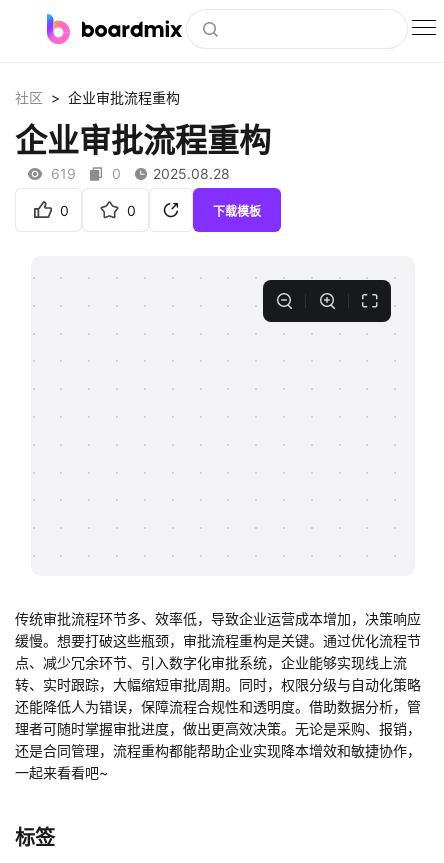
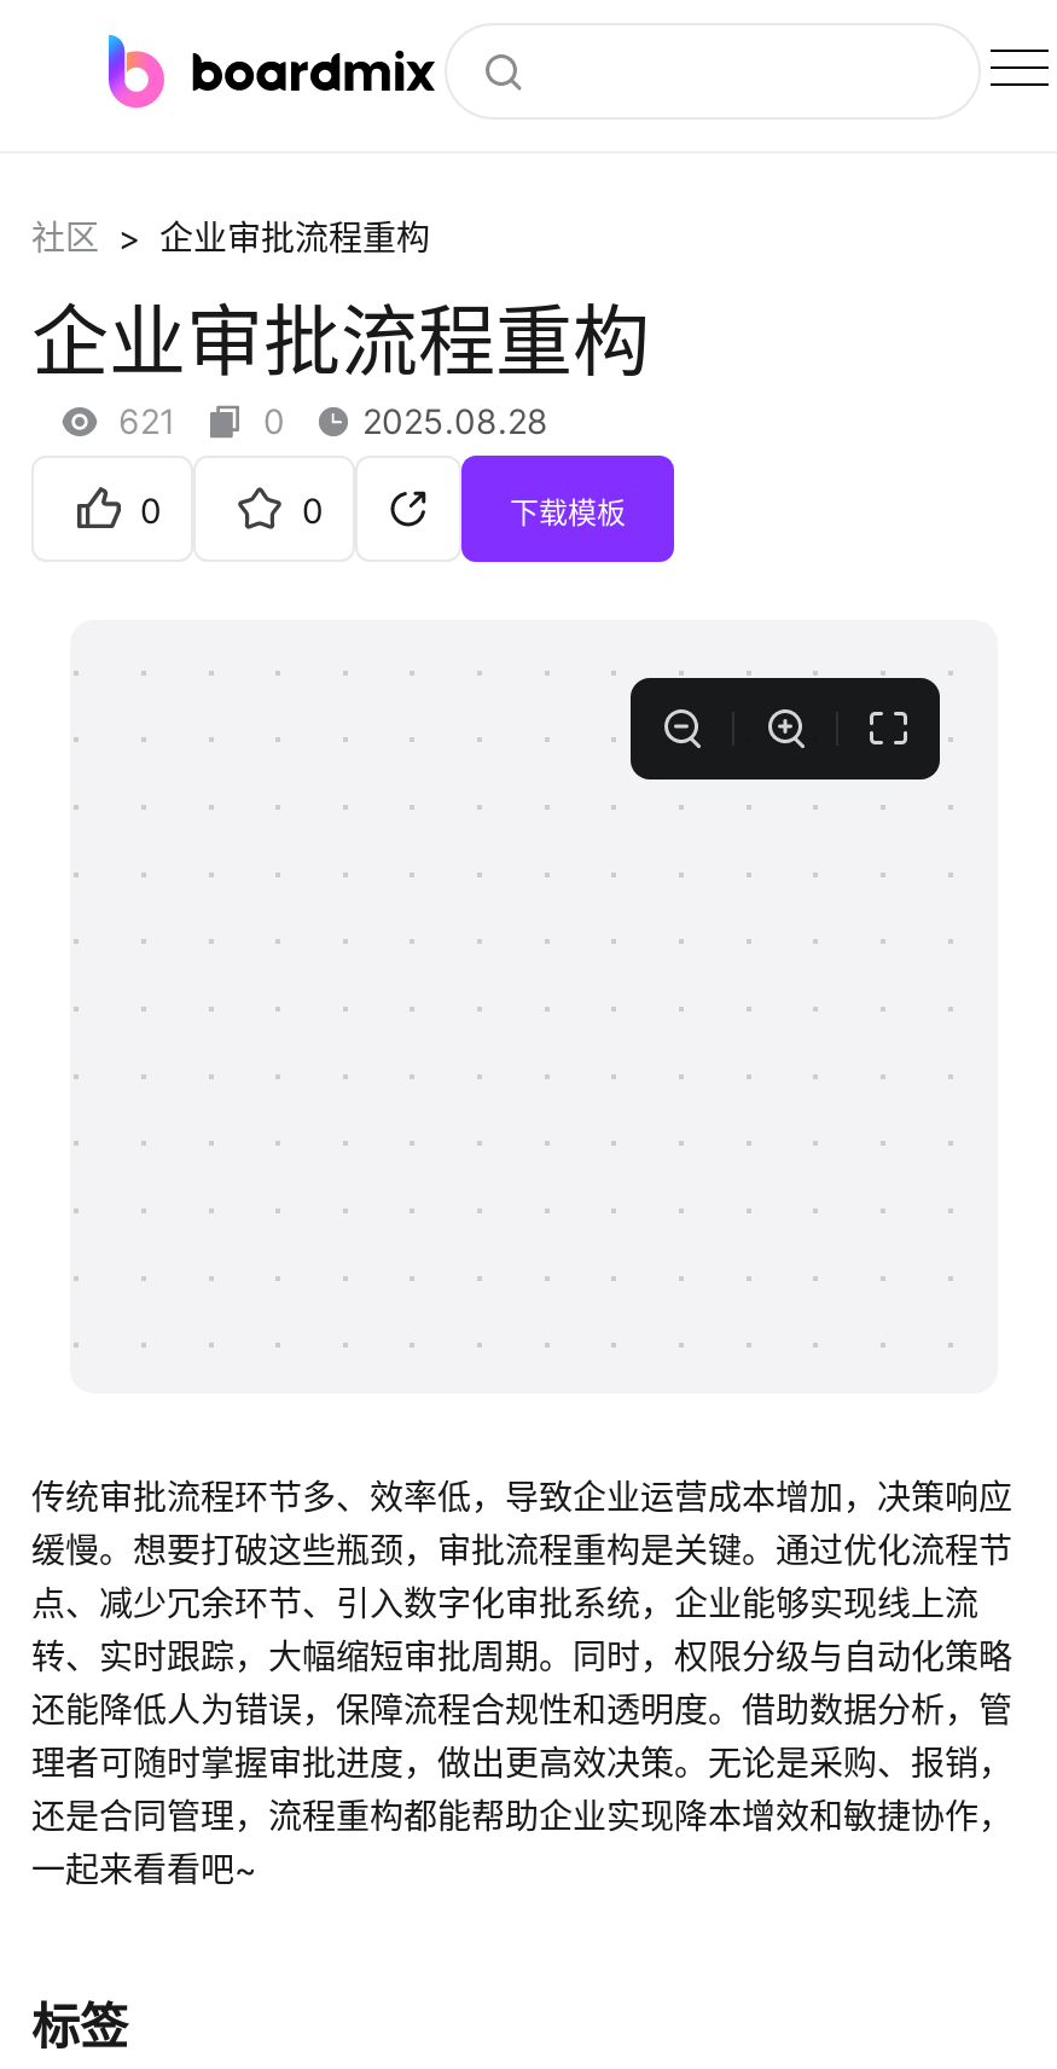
[51,165,76,182] 619 -> [118,400,176,441] 621

